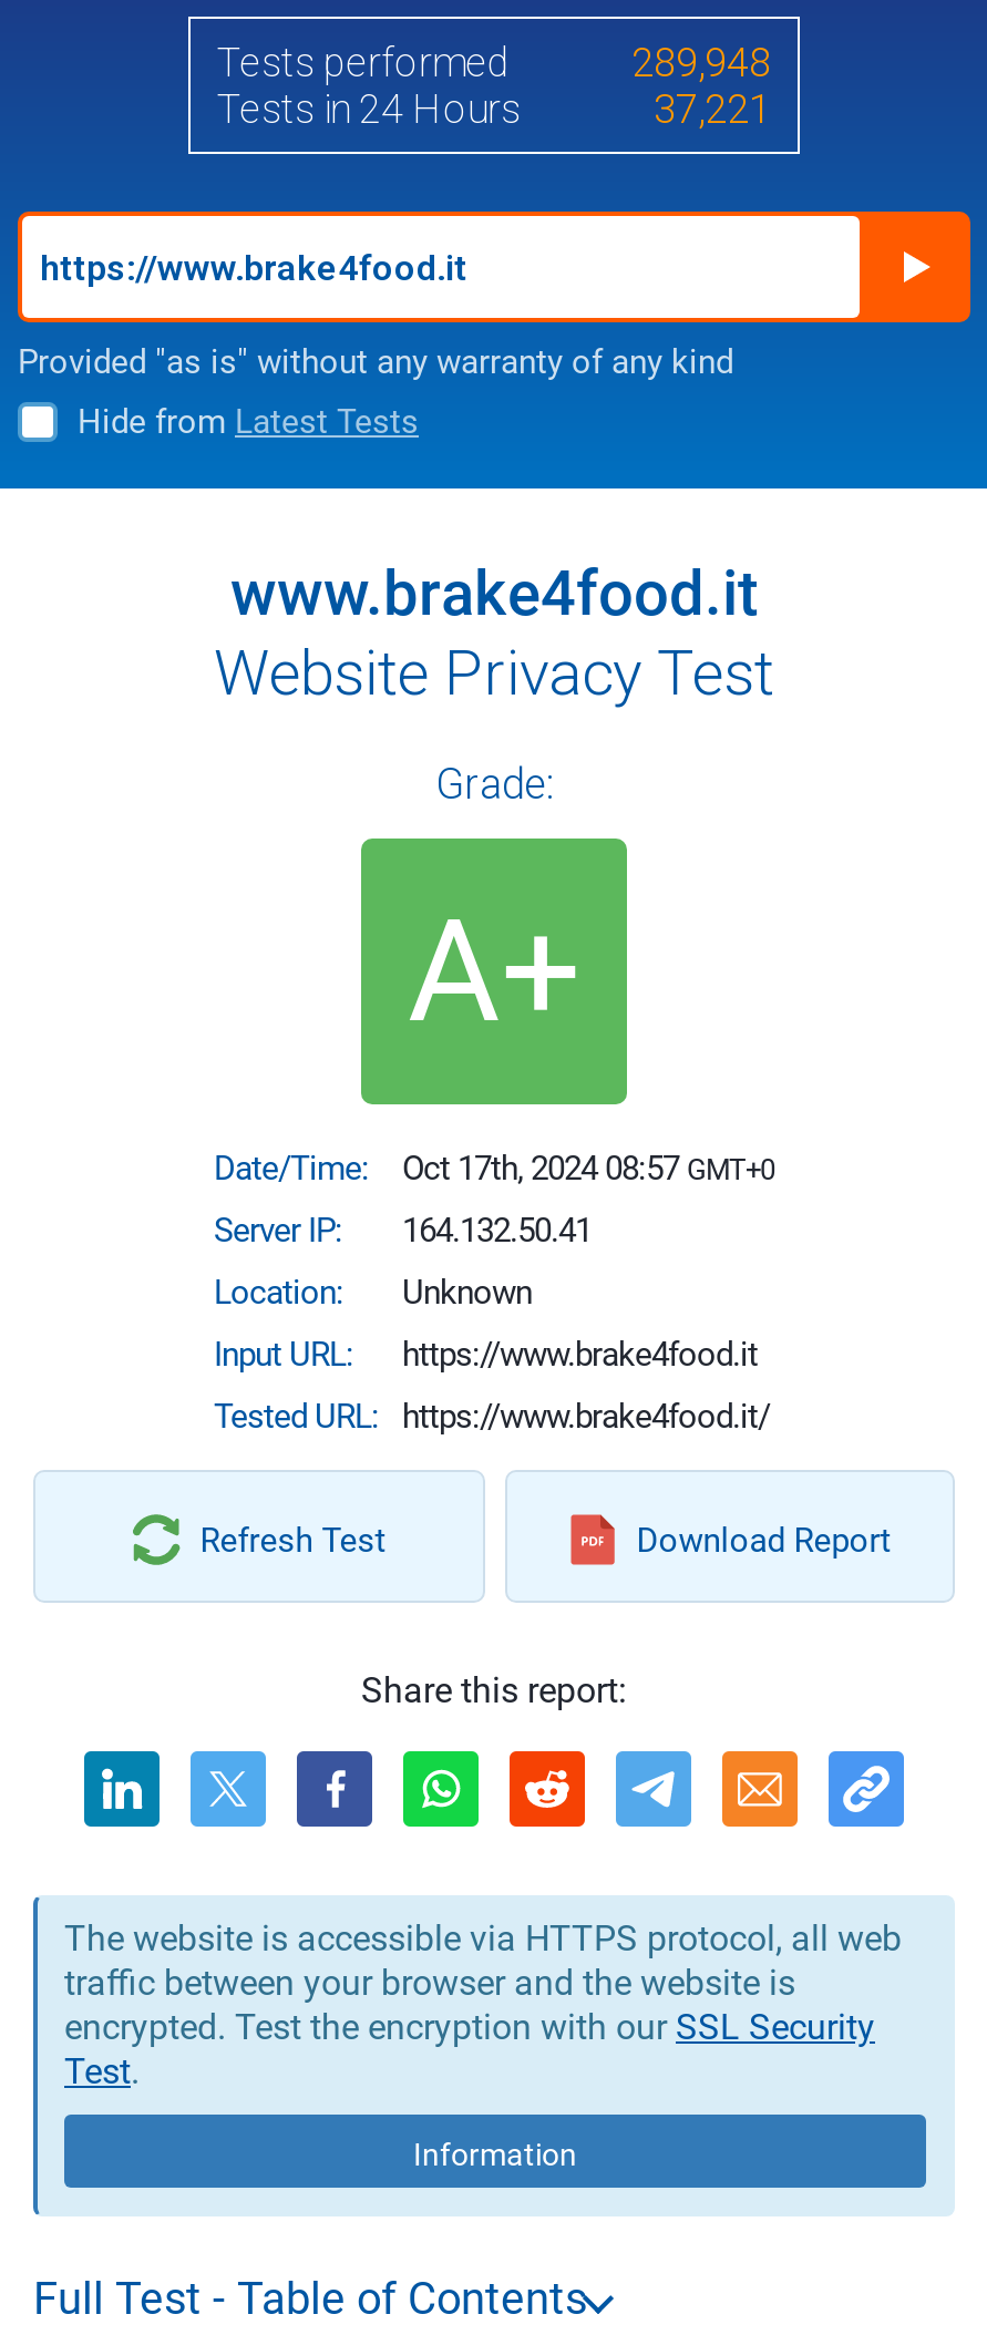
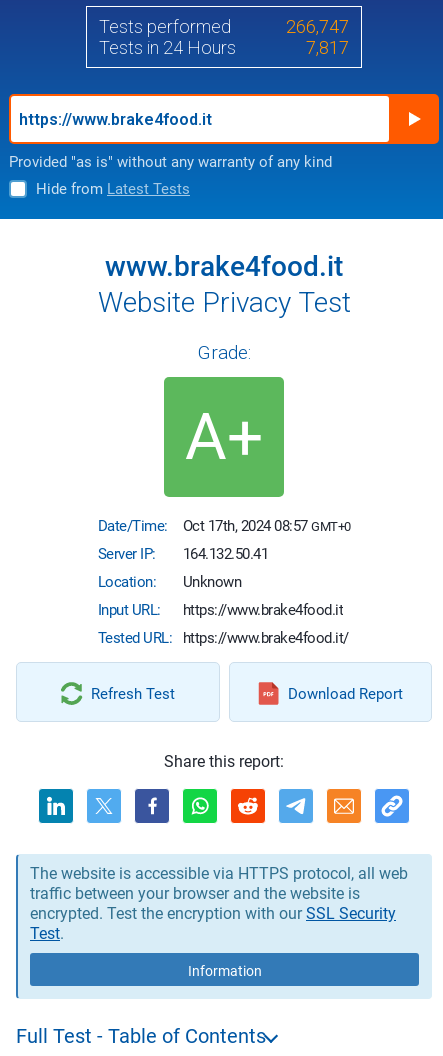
[631,39,771,85] 289,948 -> [286,16,349,37] 266,747
[654,85,771,132] 37,221 -> [306,37,349,58] 7,817

